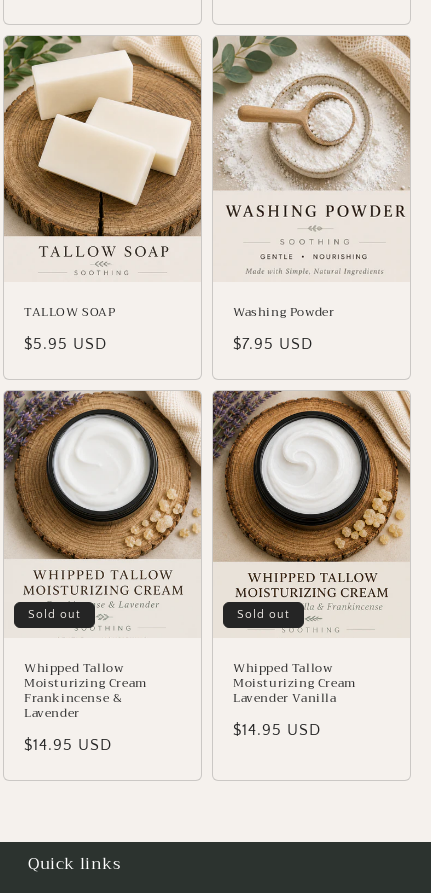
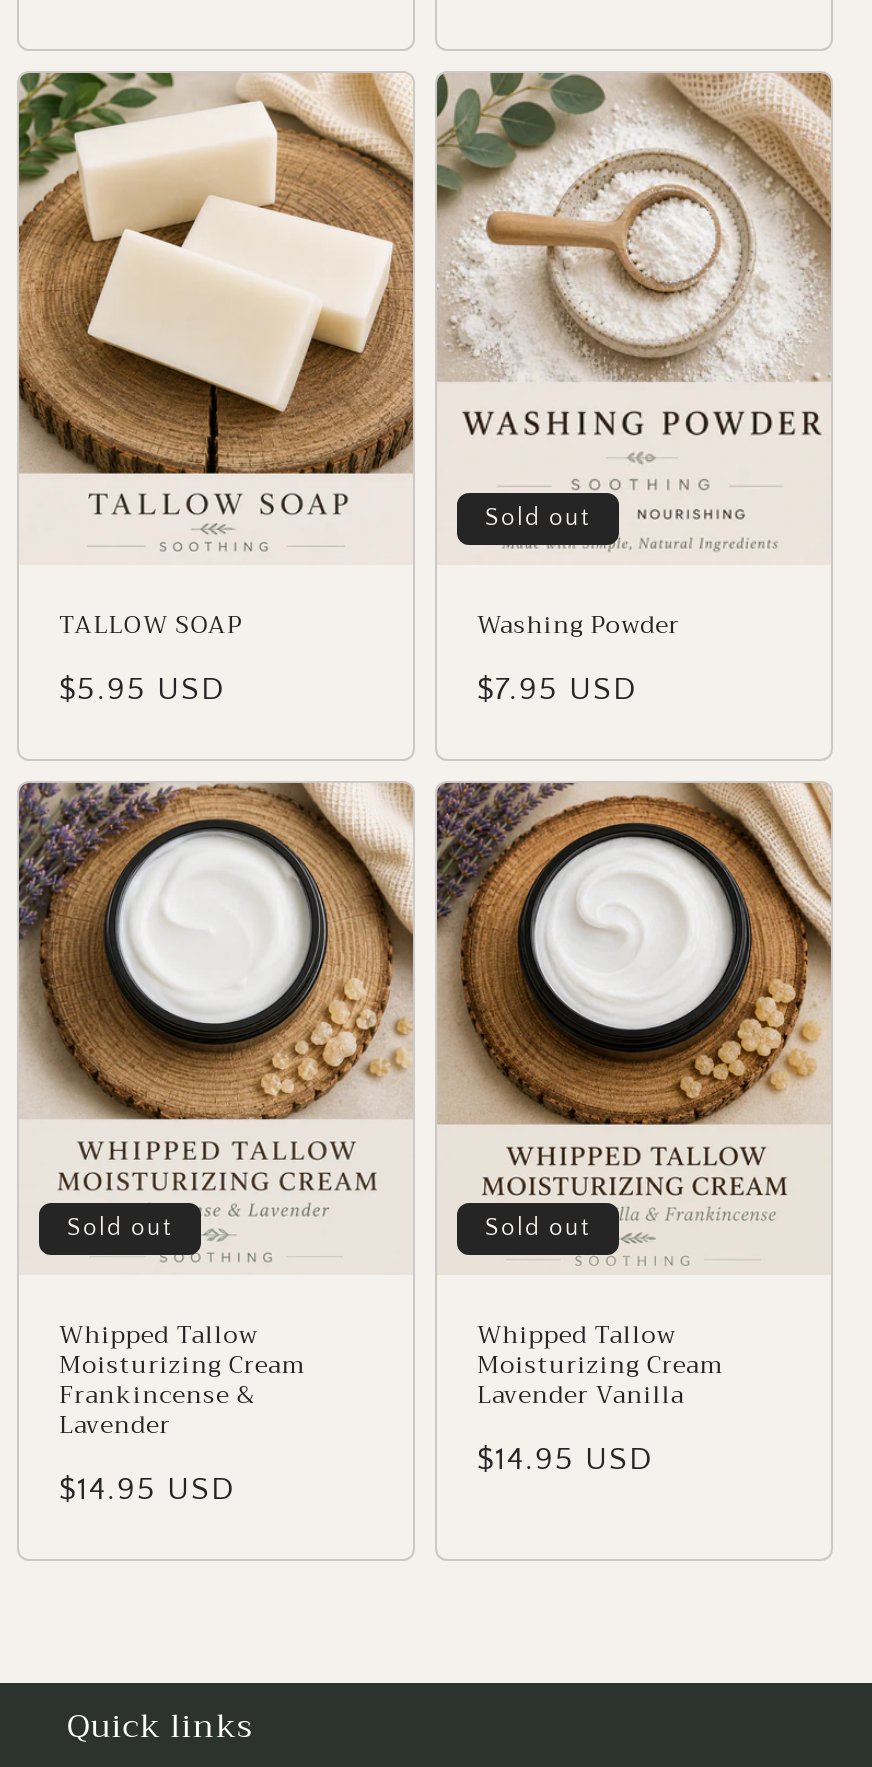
none -> [485,505,591,531] Sold out

